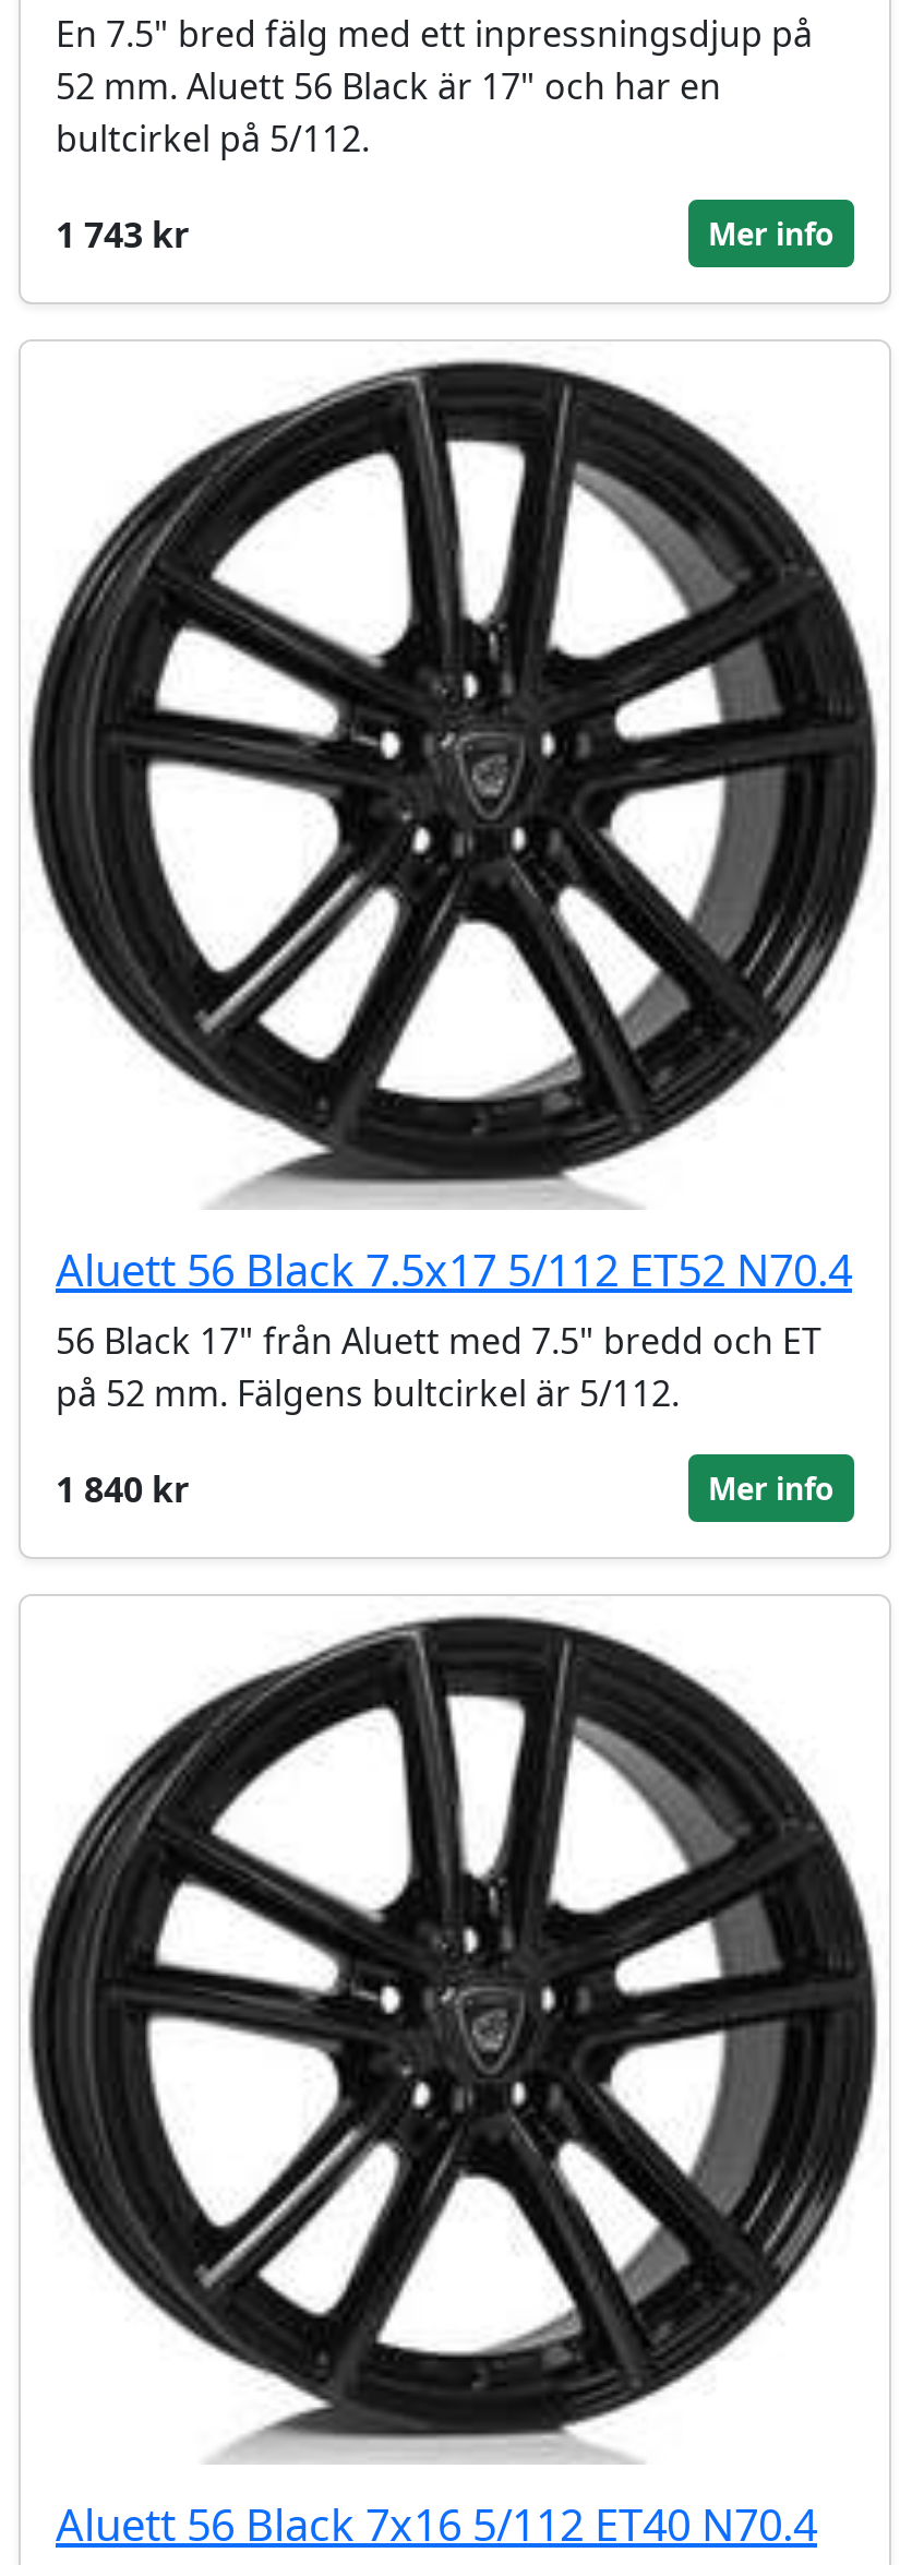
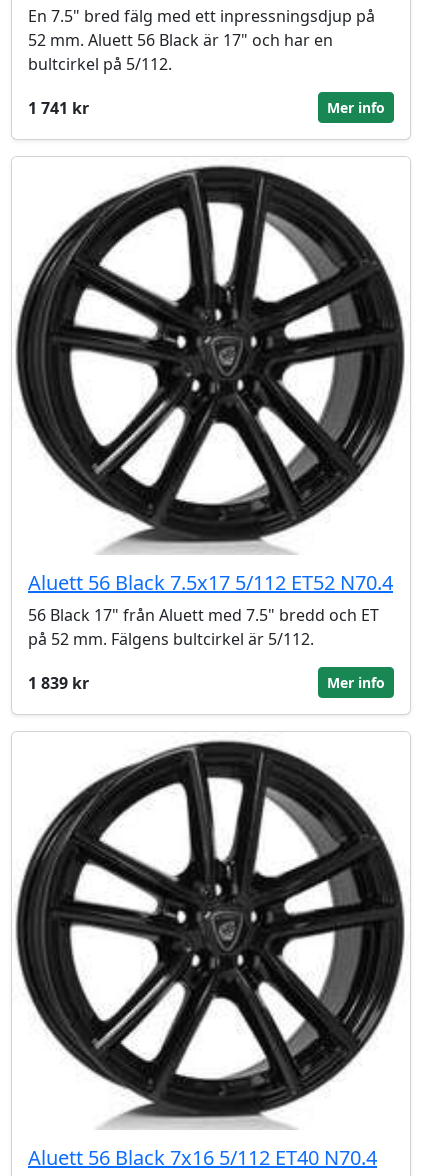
[56,209,189,257] 1 743 kr -> [28,96,89,118] 1 741 kr
[56,1464,189,1512] 1 840 kr -> [28,671,89,693] 1 839 kr

